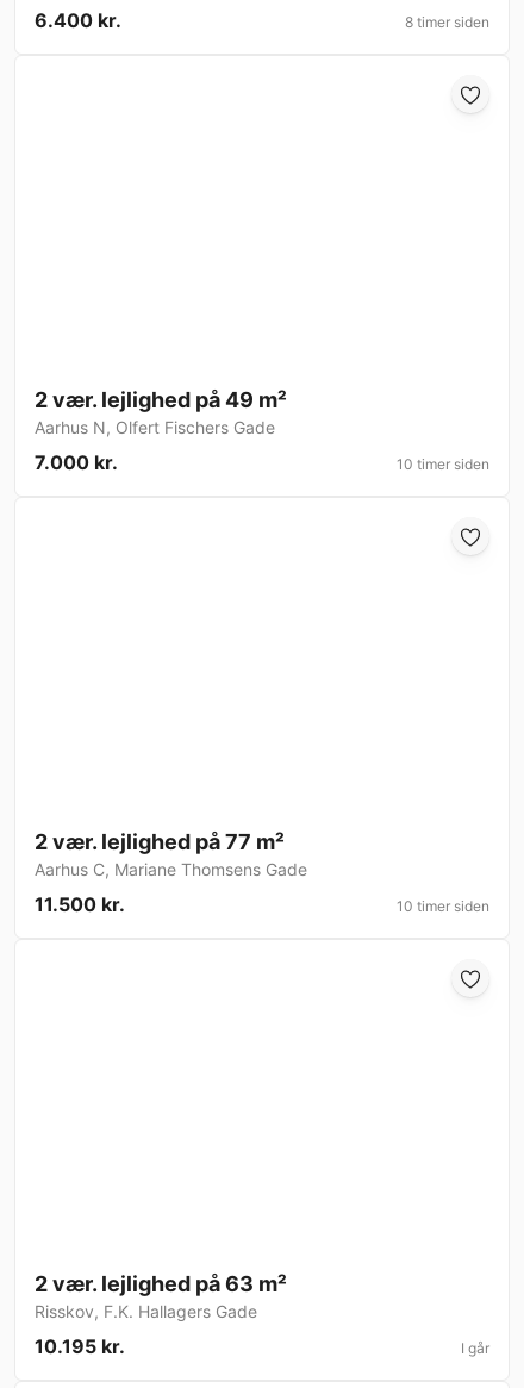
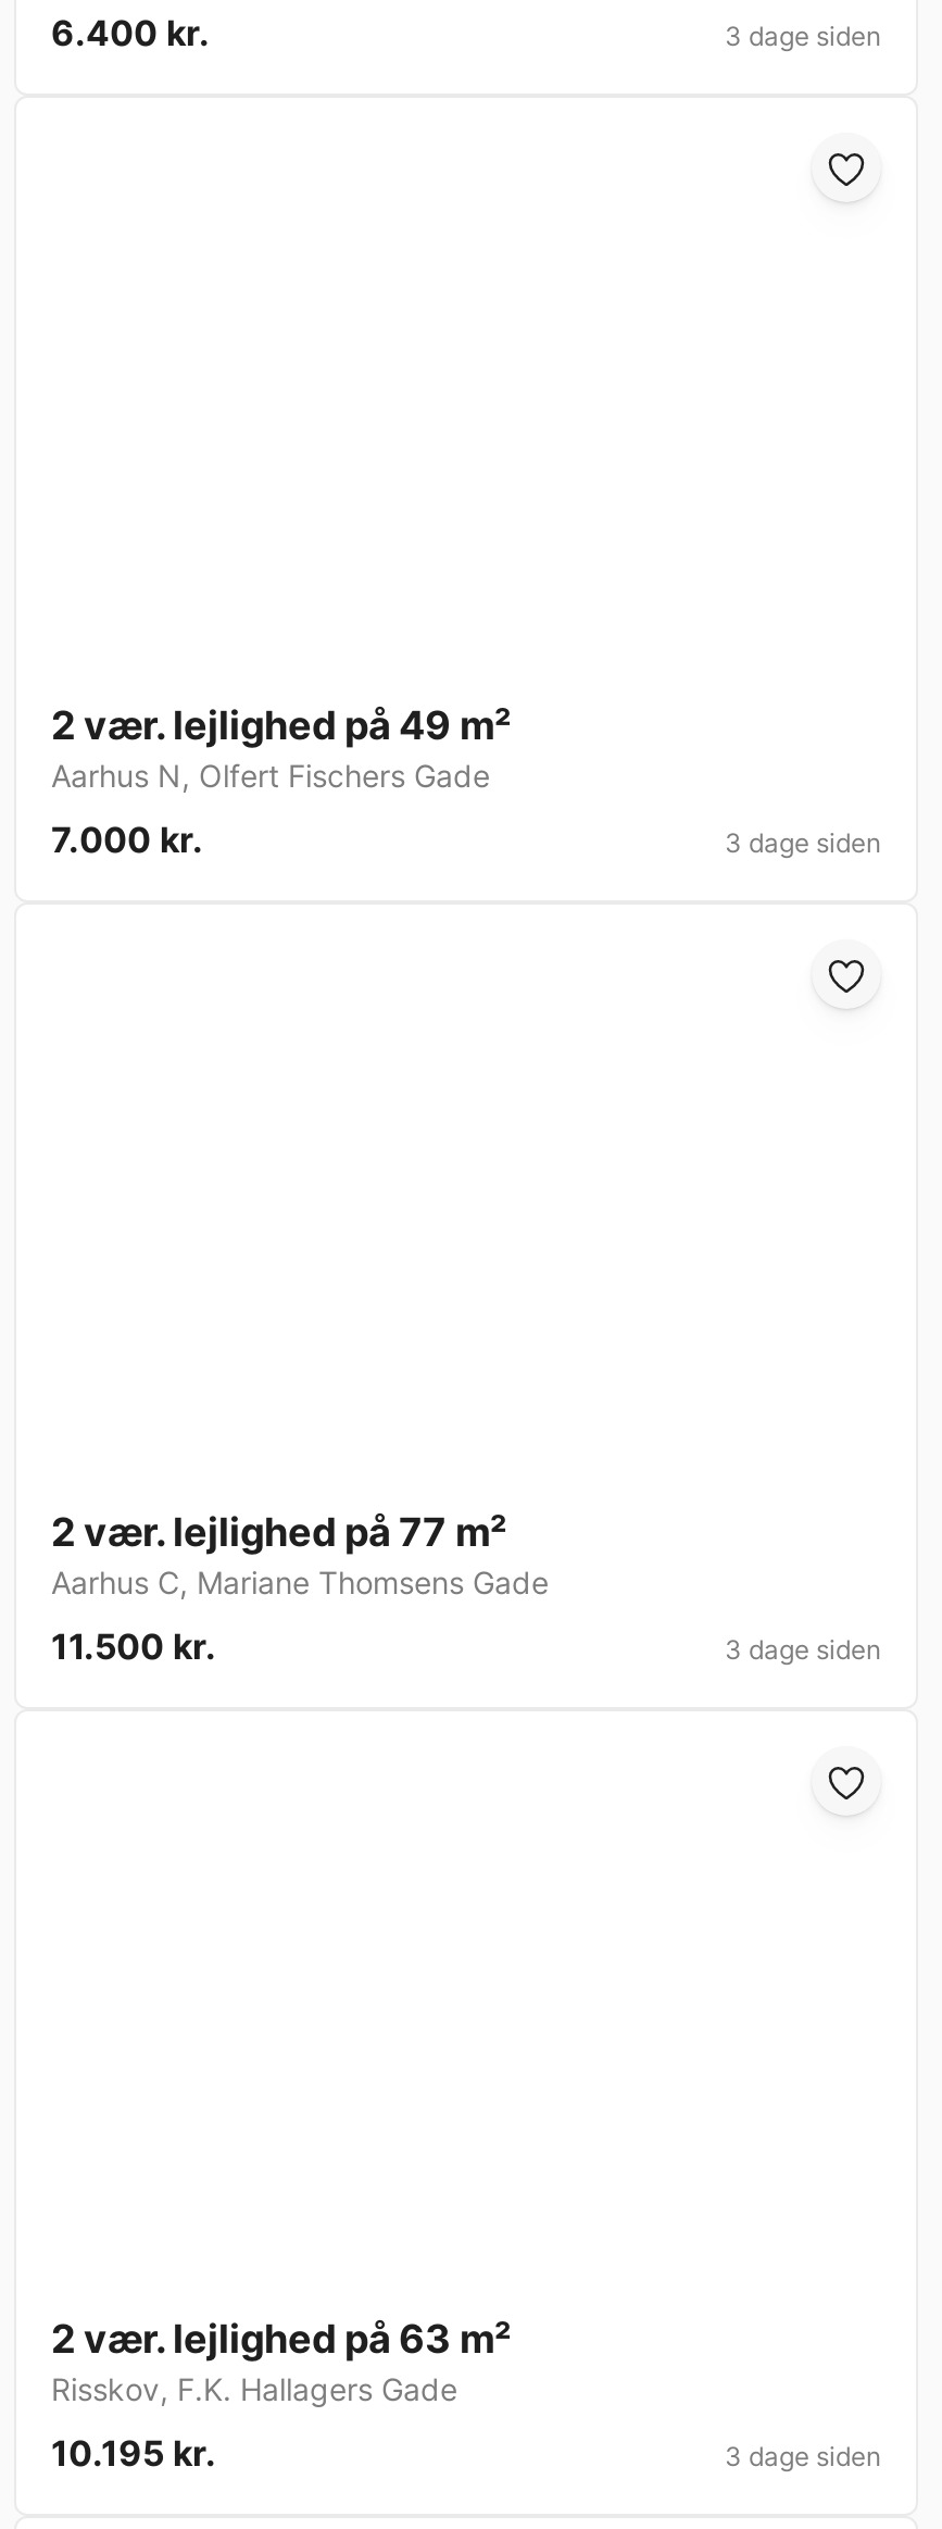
[405,14,489,31] 8 timer siden -> [725,20,881,53] 3 dage siden
[397,456,489,473] 10 timer siden -> [725,827,881,860] 3 dage siden
[397,898,489,915] 10 timer siden -> [725,1634,881,1667] 3 dage siden
[461,1340,489,1357] I går -> [725,2441,881,2473] 3 dage siden

